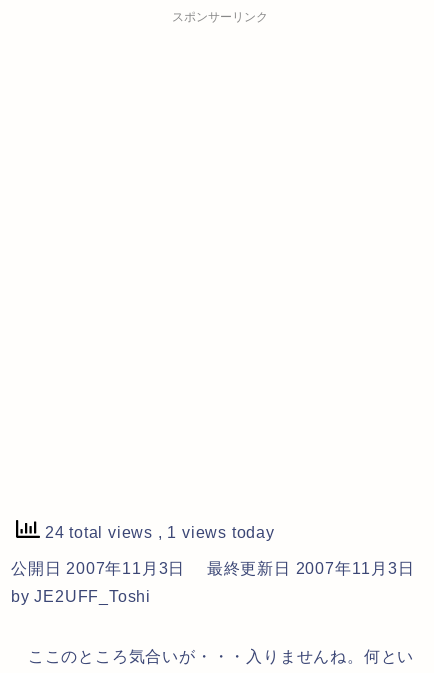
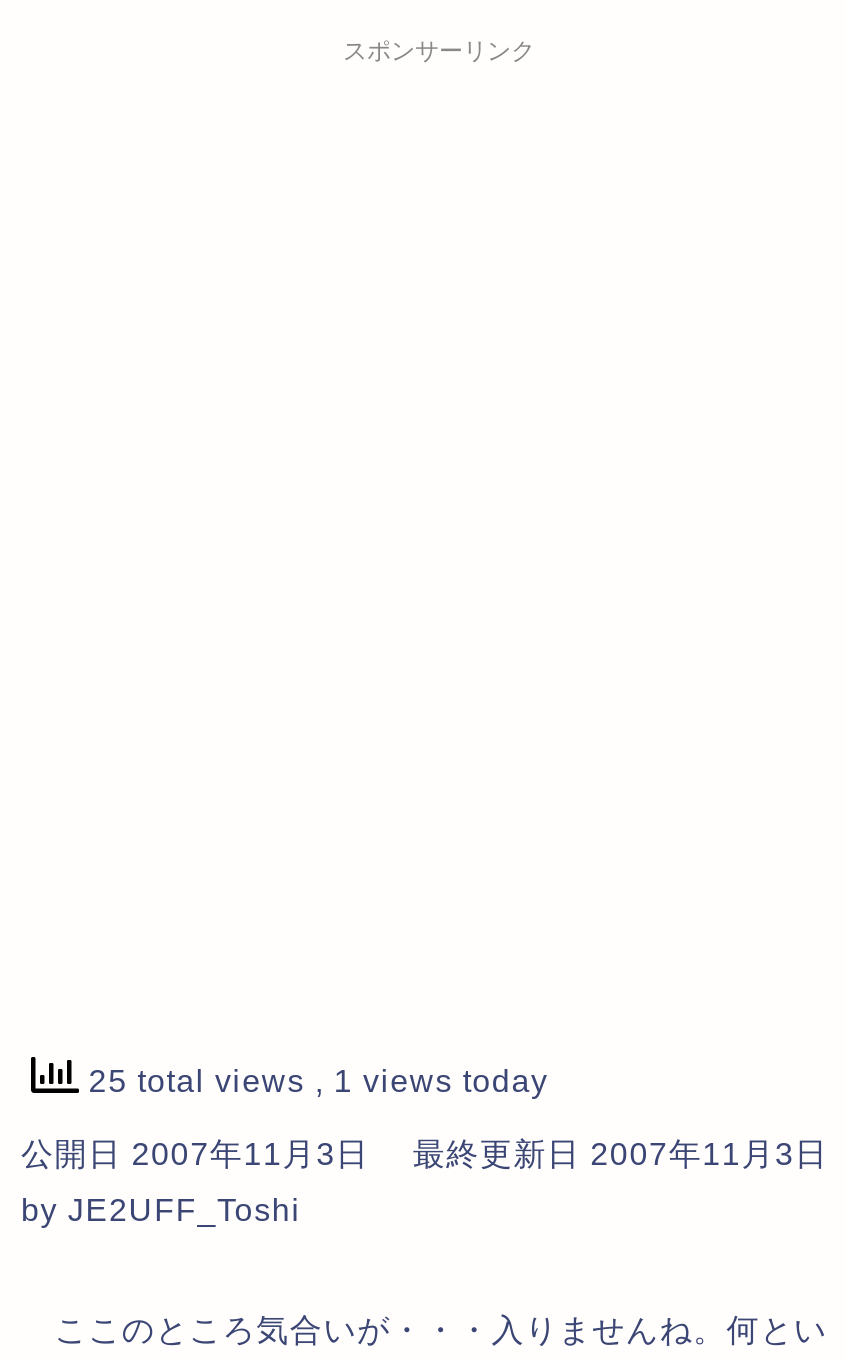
[40,524,275,541] 24 total views, 1 views today -> [79,1065,549,1099] 25 total views, 1 views today

